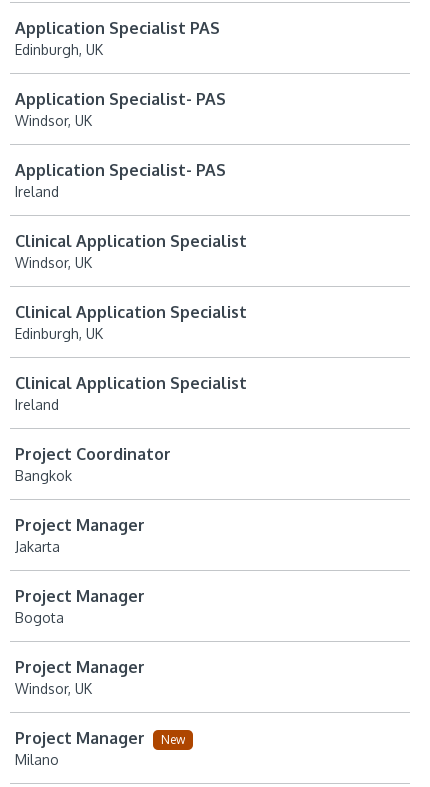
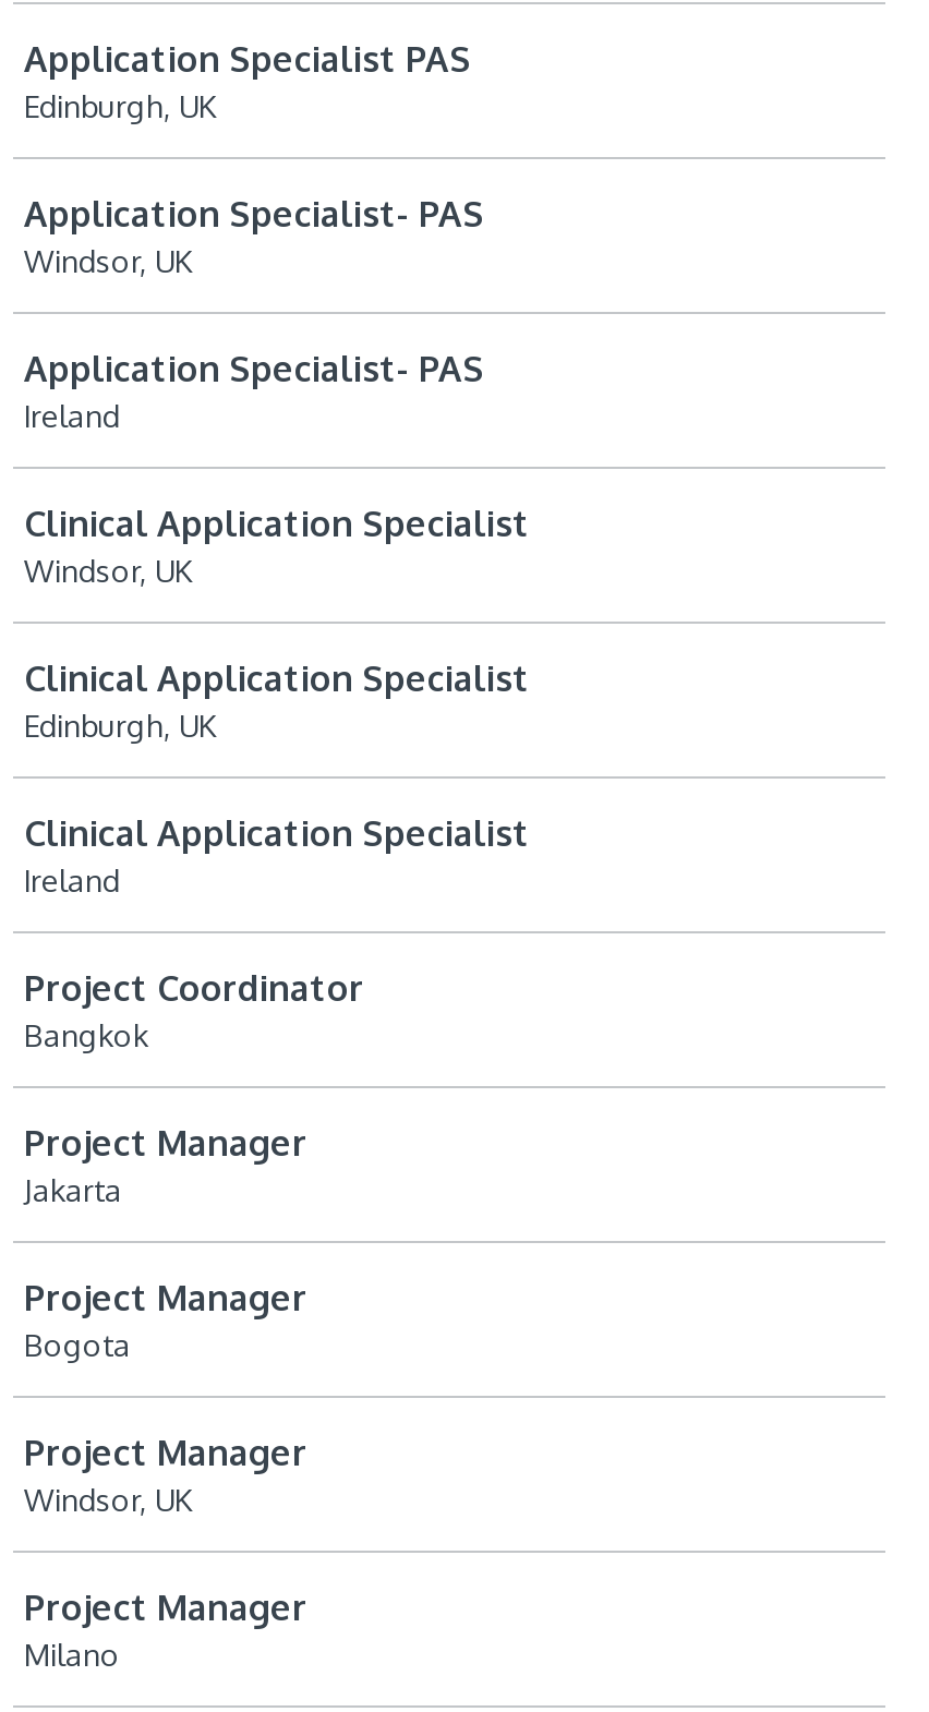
[161,732,185,747] New -> none

